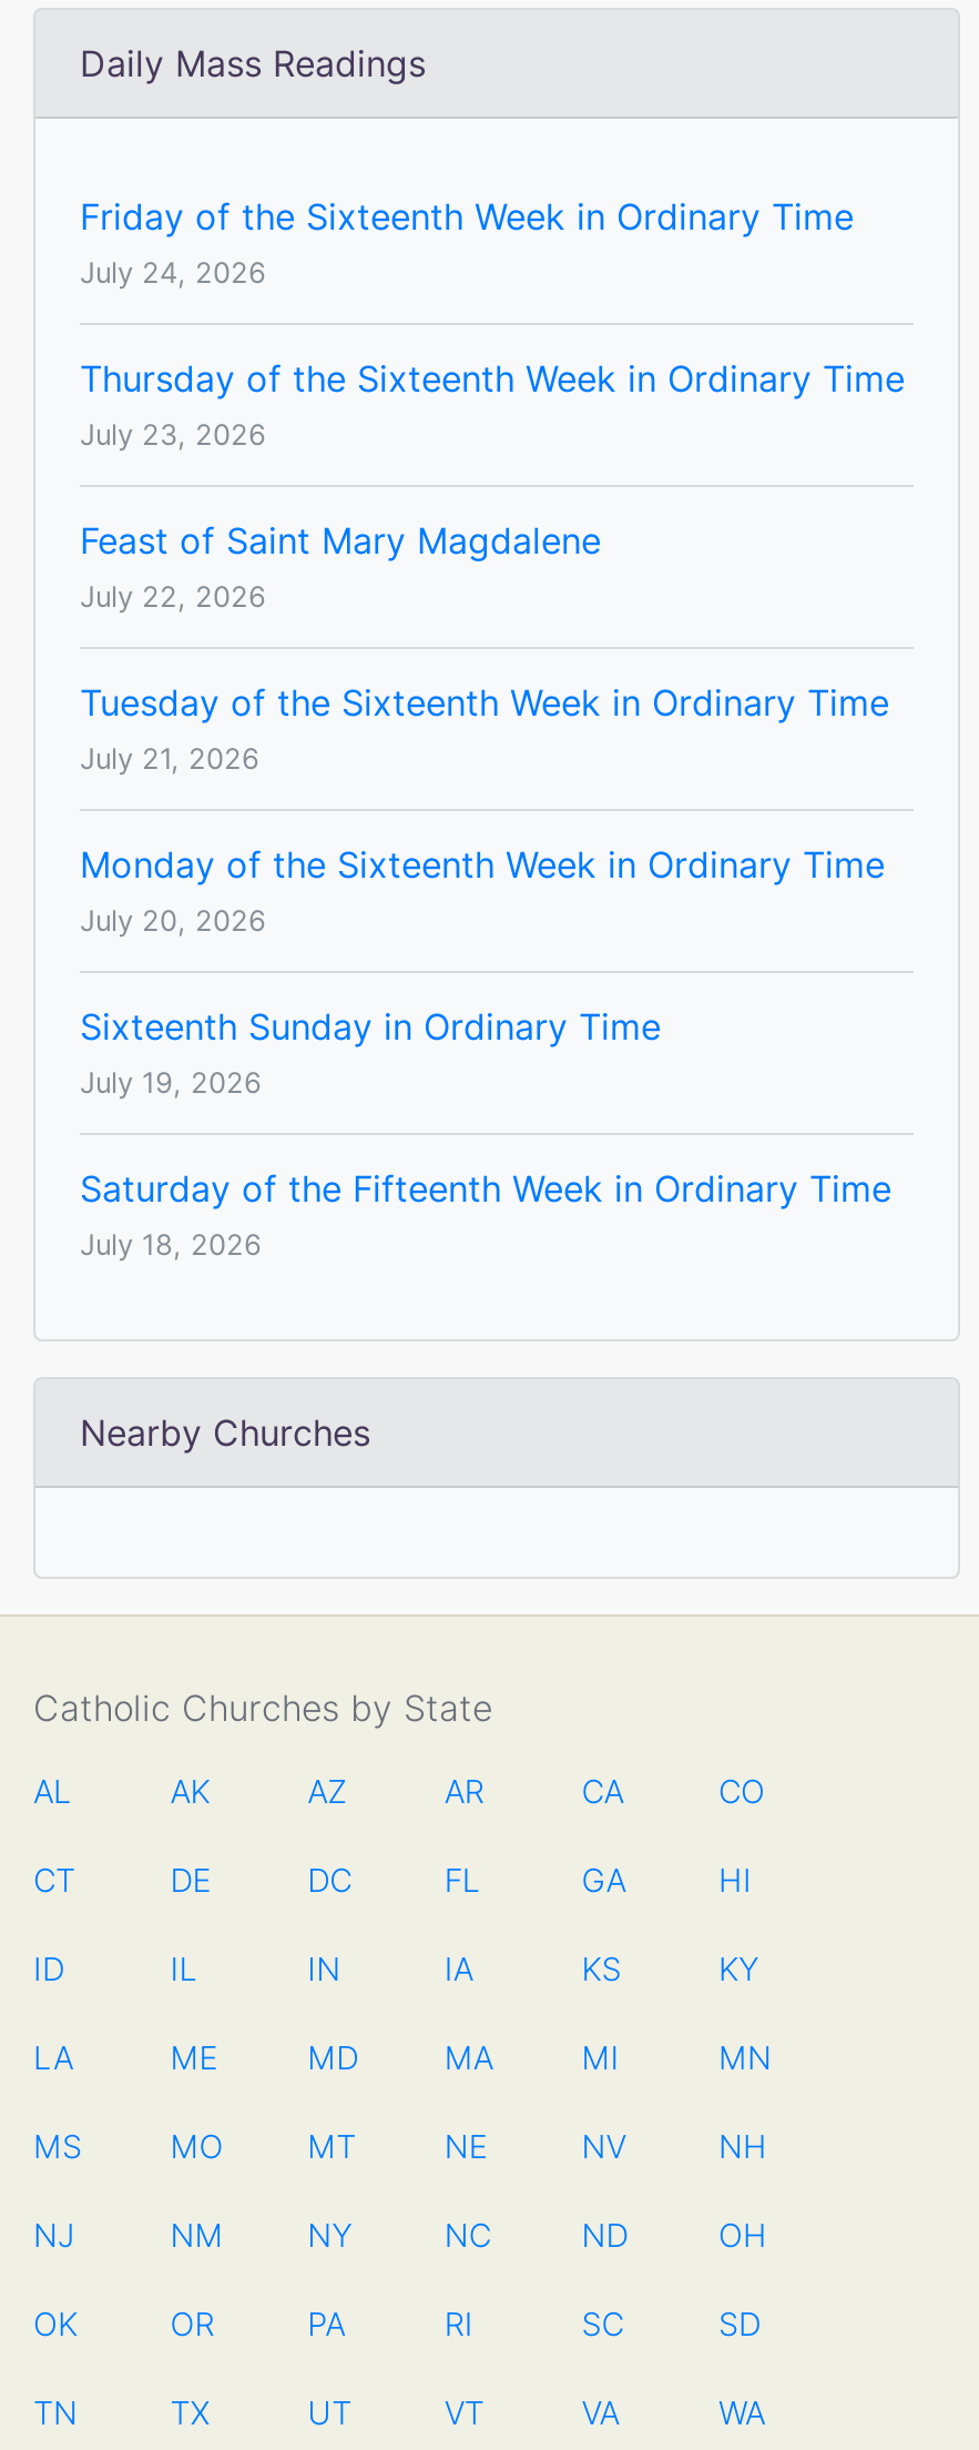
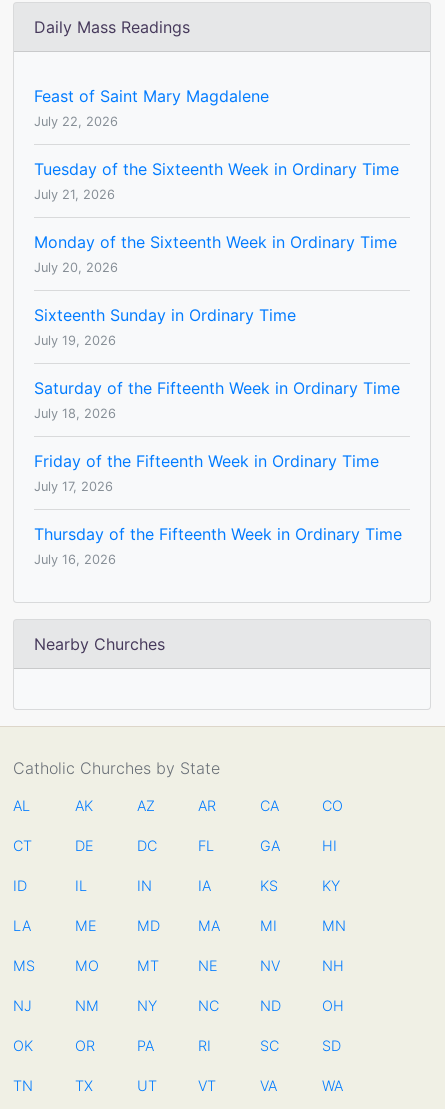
[80,194,905,452] Friday of the Sixteenth Week in Ordinary Time | July 24, 2026 | Thursday of the Sixteenth Week in Ordinary Time | July 23, 2026 -> none
moved [80,518,891,1262] -> [34,86,400,421]: Feast of Saint Mary Magdalene | July 22, 2026 | Tuesday of the Sixteenth Week in Ordinary Time | ... | Saturday of the Fifteenth Week in Ordinary Time | July 18, 2026
none -> [34,451,402,567] Friday of the Fifteenth Week in Ordinary Time | July 17, 2026 | Thursday of the Fifteenth Week in Ordinary Time | July 16, 2026

